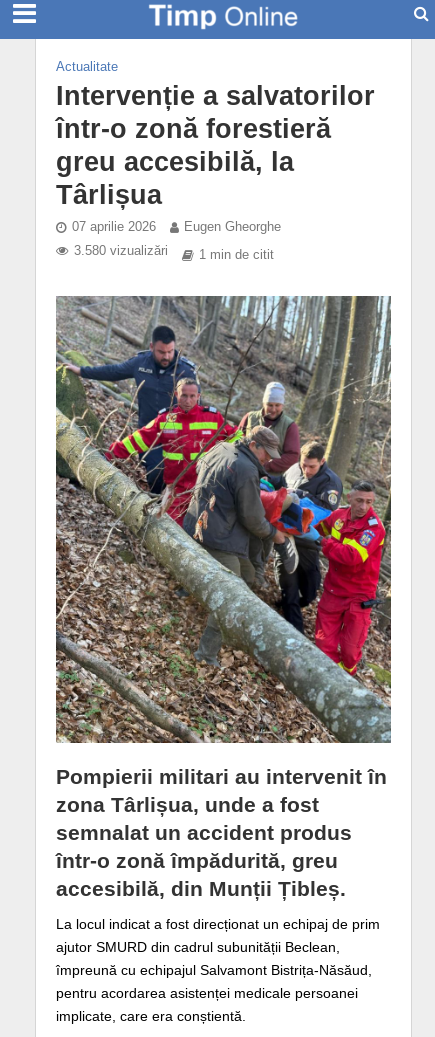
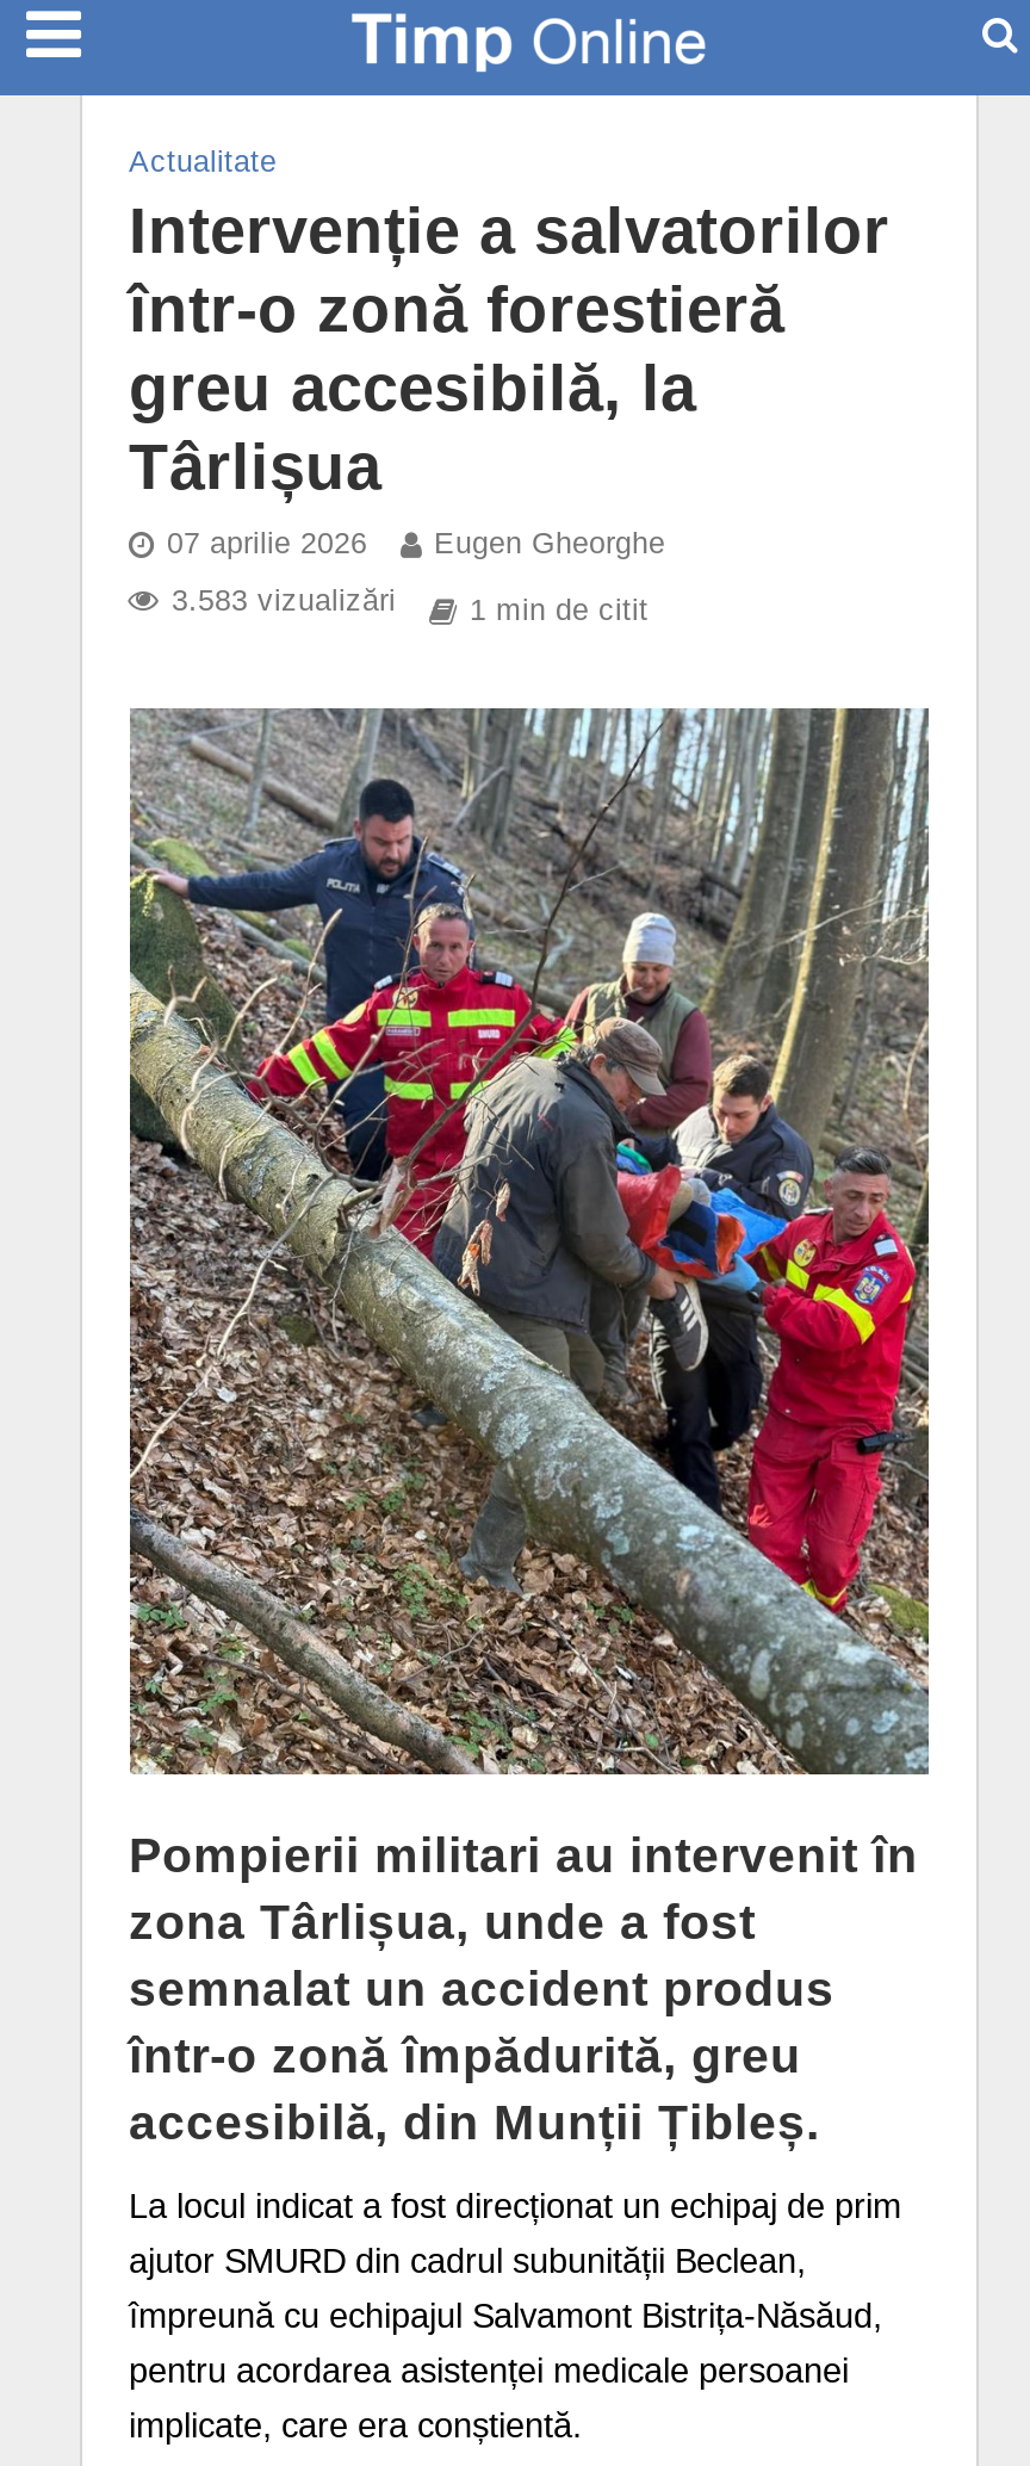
[73,244,167,258] 3.580 vizualizări -> [172,584,396,618] 3.583 vizualizări

